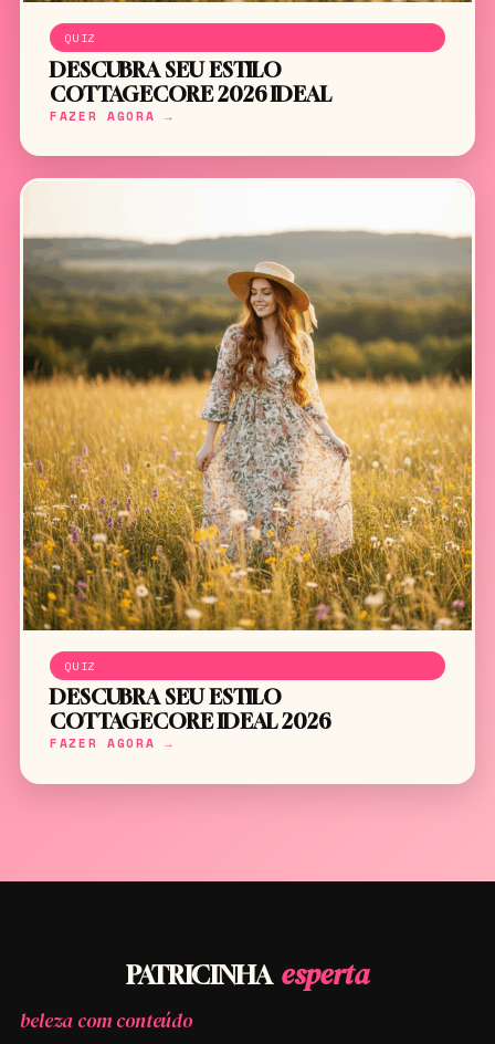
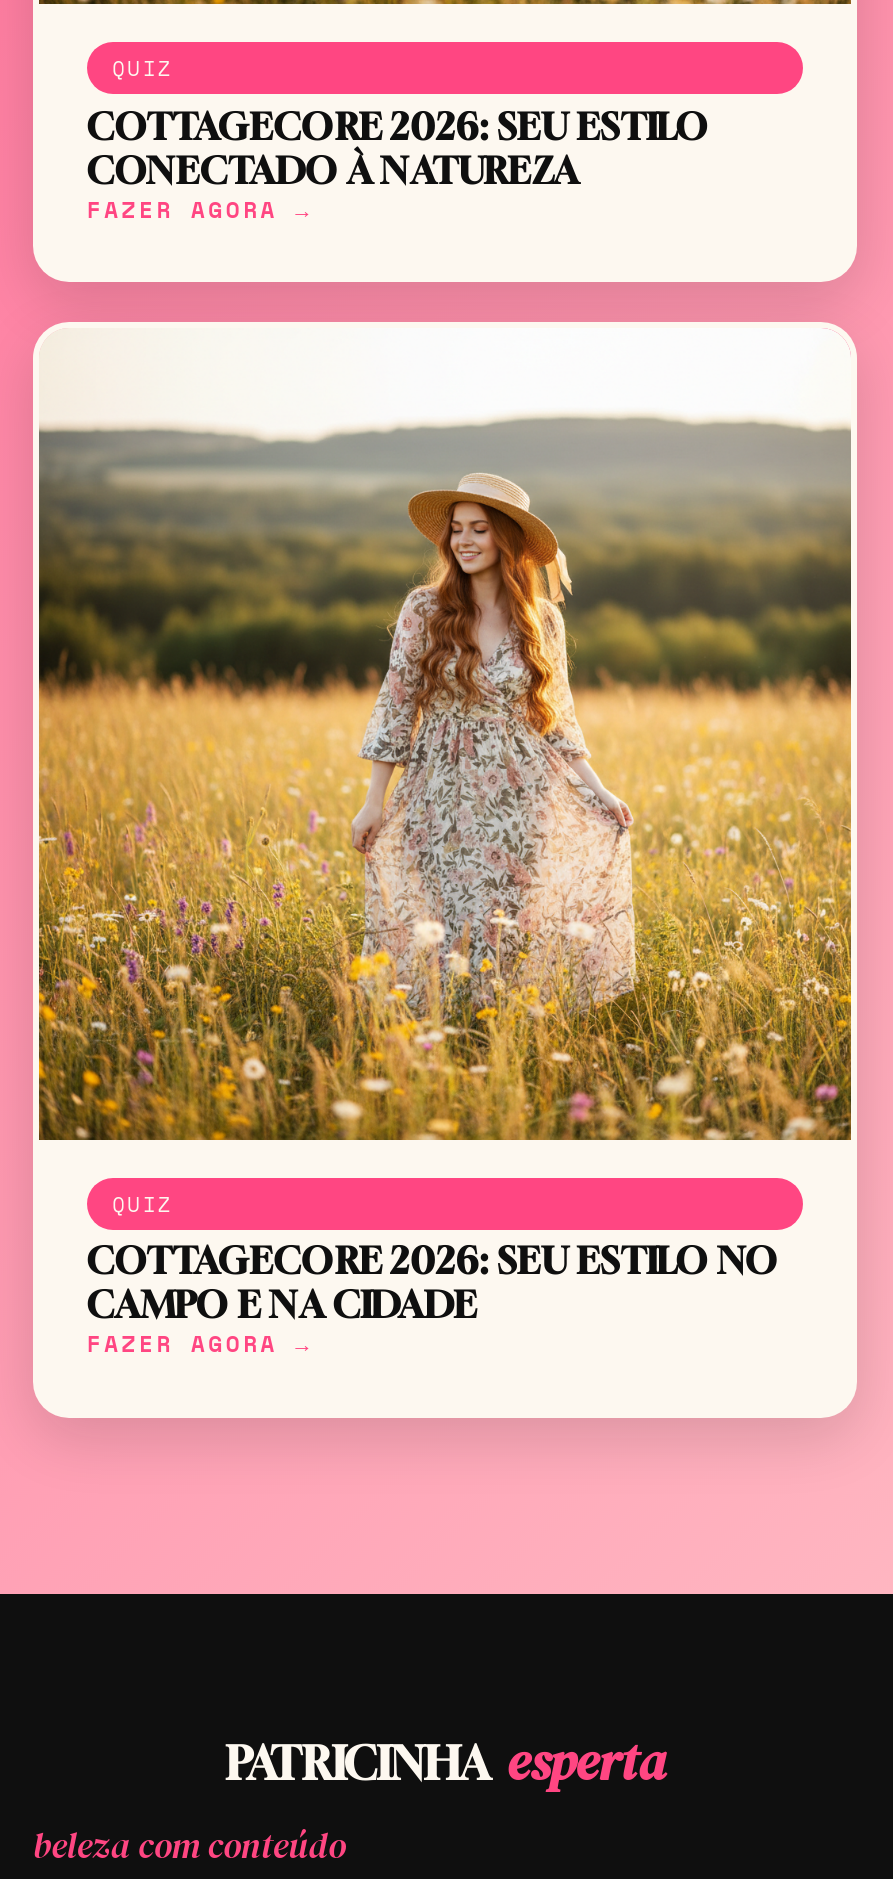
[50,57,331,106] DESCUBRA SEU ESTILO | COTTAGECORE 2026 IDEAL -> [87,104,710,192] COTTAGECORE 2026: SEU ESTILO | CONECTADO À NATUREZA
[50,685,331,734] DESCUBRA SEU ESTILO | COTTAGECORE IDEAL 2026 -> [87,1239,779,1327] COTTAGECORE 2026: SEU ESTILO NO | CAMPO E NA CIDADE

